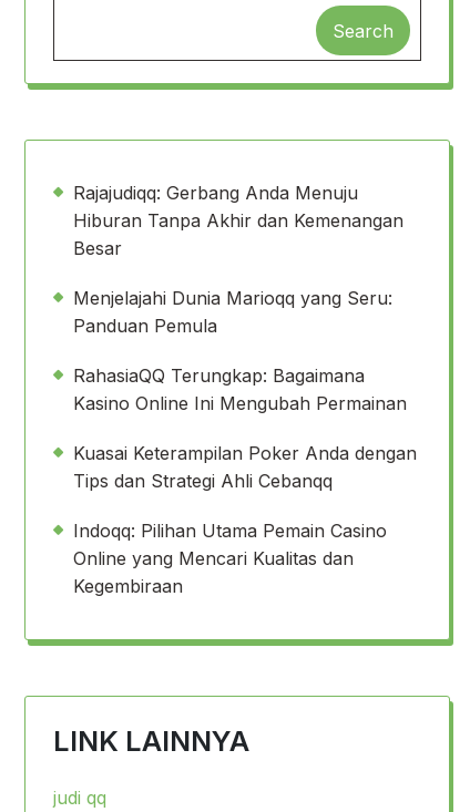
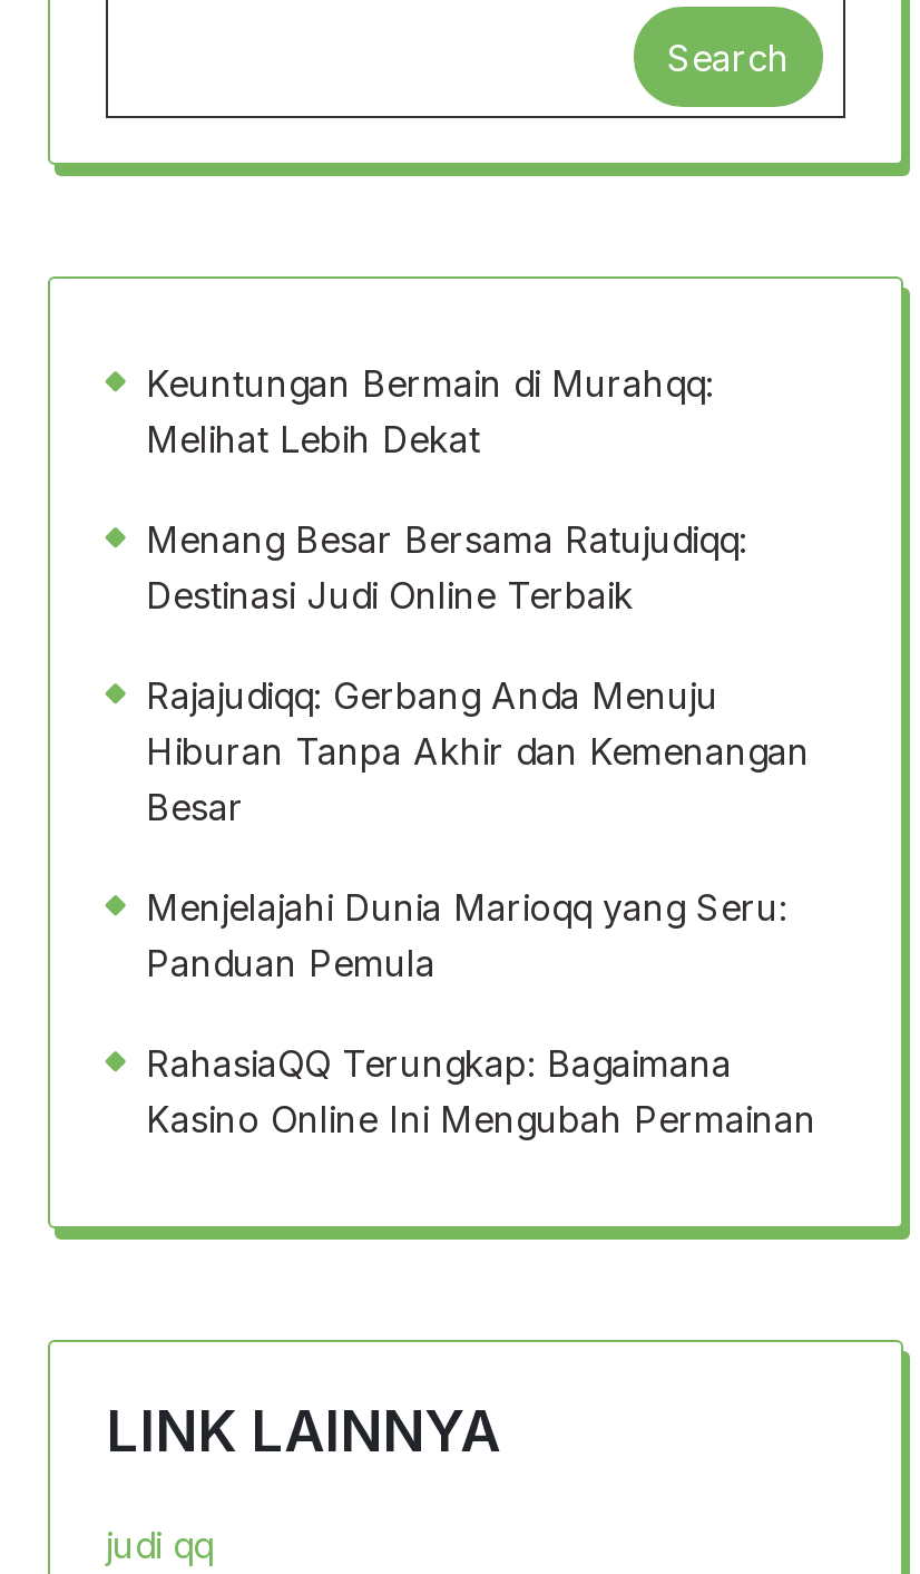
none -> [146,361,747,618] Keuntungan Bermain di Murahqq: | Melihat Lebih Dekat | Menang Besar Bersama Ratujudiqq: | Destinasi Judi Online Terbaik
moved [73,182,407,414] -> [146,673,816,1141]: Rajajudiqq: Gerbang Anda Menuju | Hiburan Tanpa Akhir dan Kemenangan | Besar | Menjelajahi Dunia Marioqq yang Seru: | Panduan Pemula | RahasiaQQ Terungkap: Bagaimana | Kasino Online Ini Mengubah Permainan
[73,442,417,597] Kuasai Keterampilan Poker Anda dengan | Tips dan Strategi Ahli Cebanqq | Indoqq: Pilihan Utama Pemain Casino | Online yang Mencari Kualitas dan | Kegembiraan -> none

